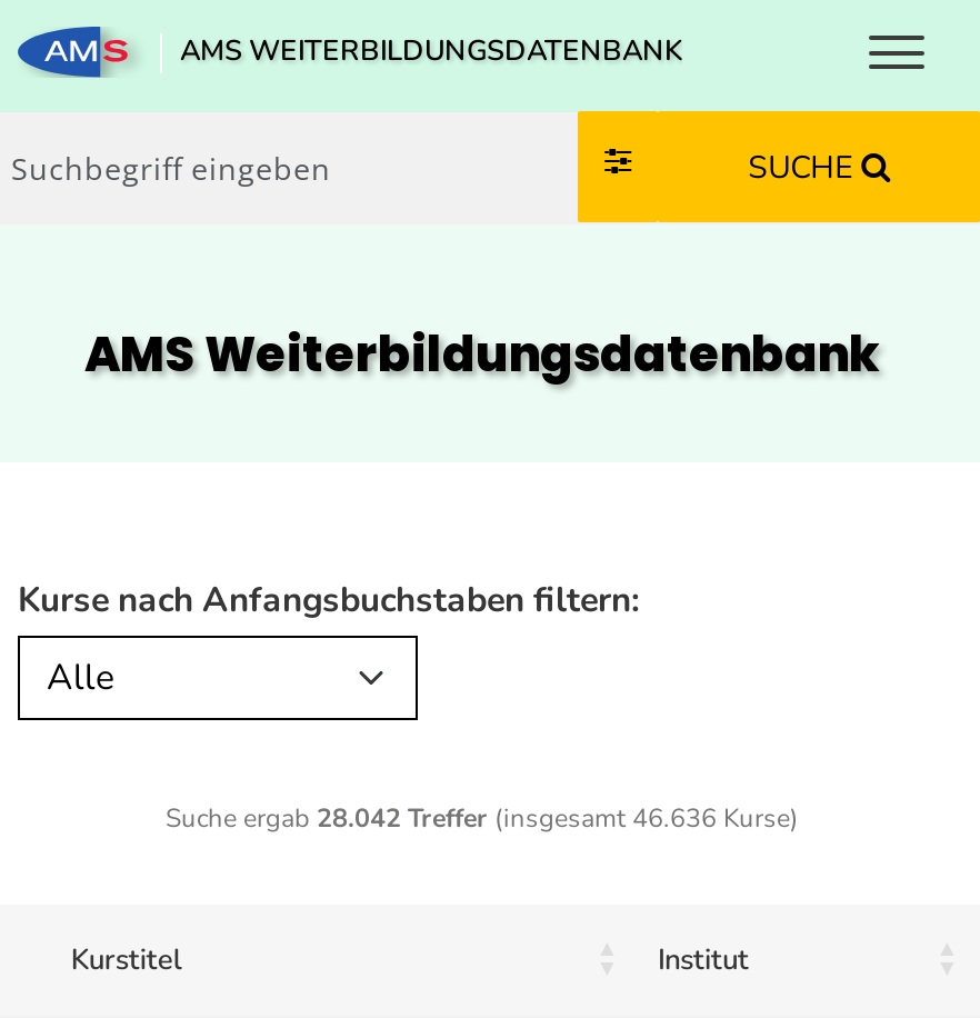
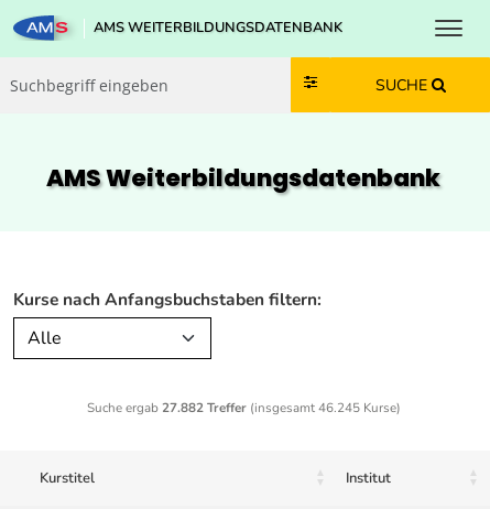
[166,801,799,836] Suche ergab 28.042 Treffer (insgesamt 46.636 Kurse) -> [86,399,400,417] Suche ergab 27.882 Treffer (insgesamt 46.245 Kurse)

